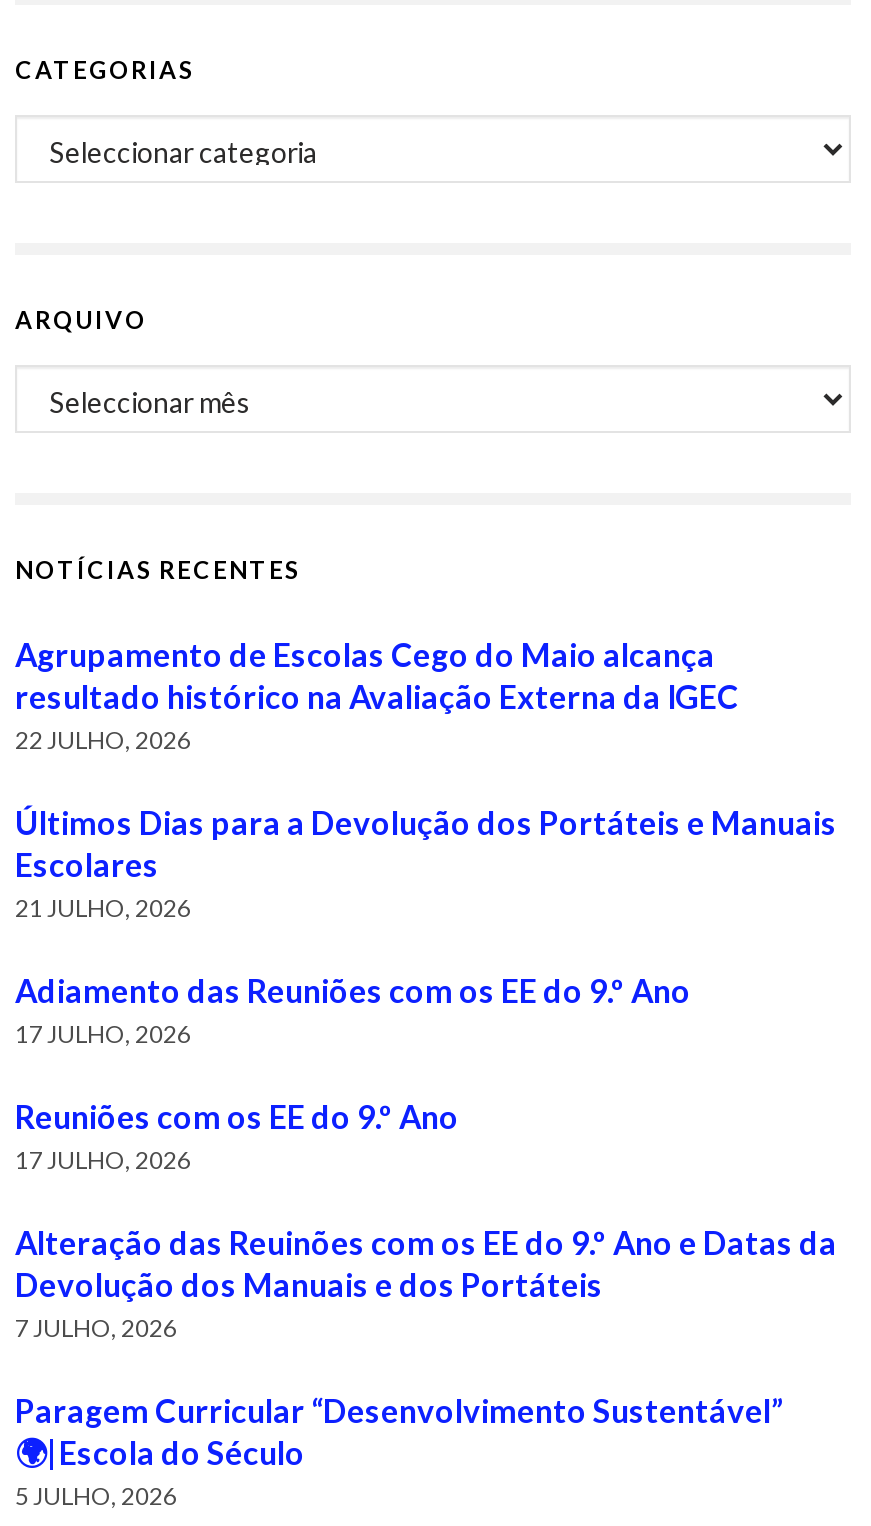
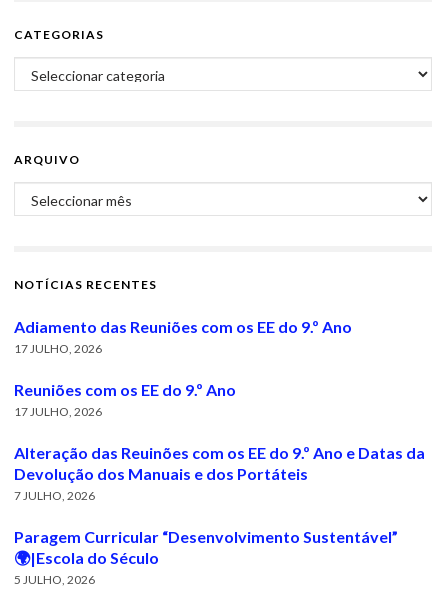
[15,635,837,923] Agrupamento de Escolas Cego do Maio alcança | resultado histórico na Avaliação Externa da IGEC | 22 JULHO, 2026 | Últimos Dias para a Devolução dos Portáteis e Manuais | Escolares | 21 JULHO, 2026 -> none

